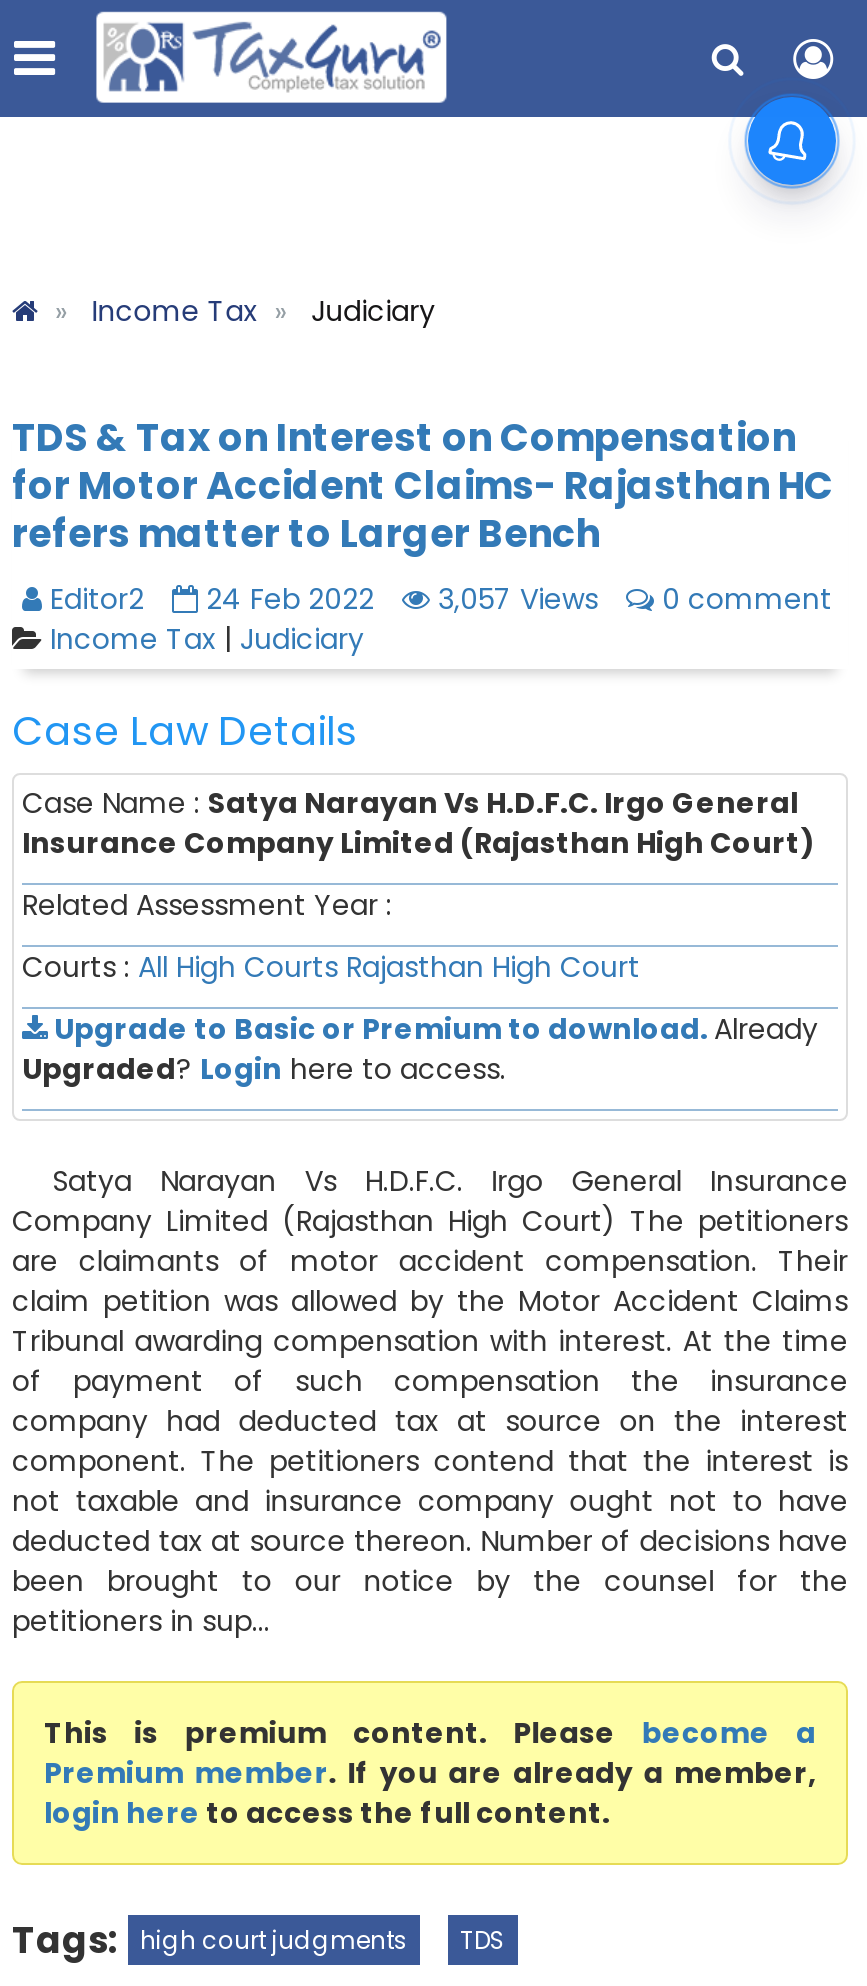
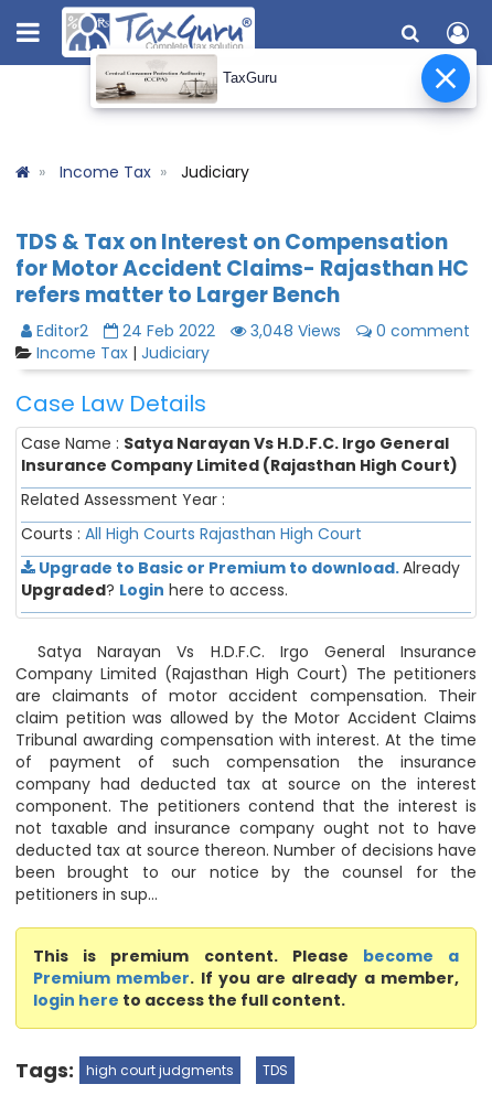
none -> [223,69,277,86] TaxGuru
[148,87,848,205] [image] -> [89,47,478,115] [image]
[42,579,832,619] Editor2 24 Feb 2022 3,057 Views 0 comment -> [32,320,470,342] Editor2 24 Feb 2022 3,048 Views 0 comment

